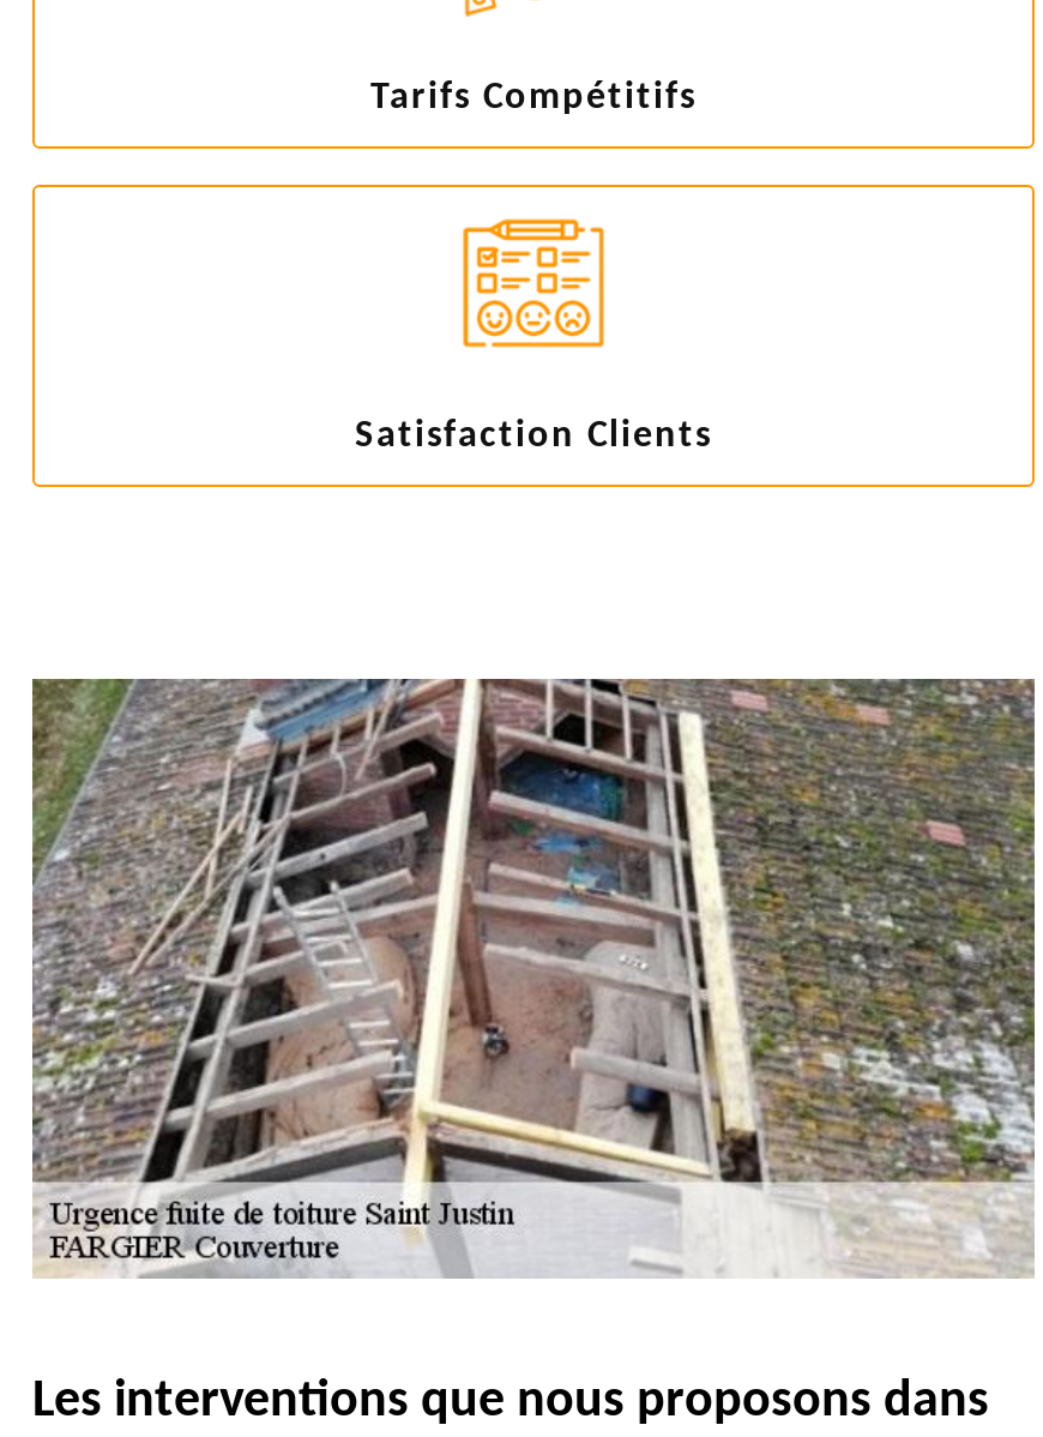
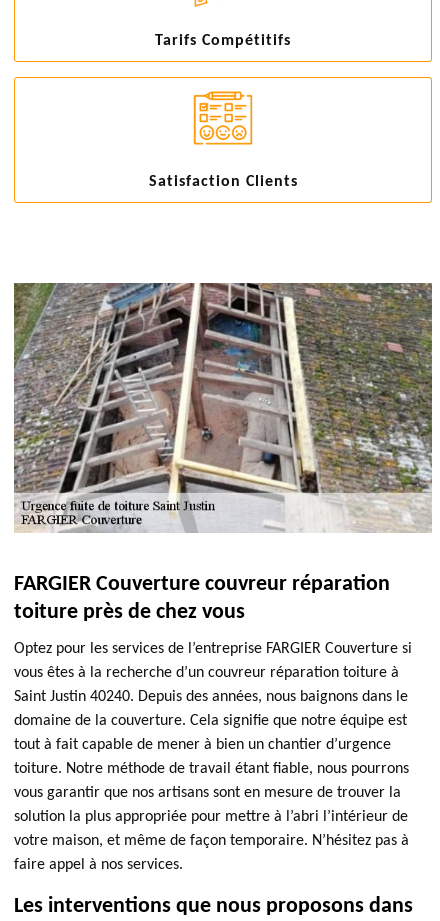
none -> [14,573,412,873] FARGIER Couverture couvreur réparation | toiture près de chez vous | Optez pour les services de l’entreprise FARGIER Couverture si | vous êtes à la recherche d’un couvreur réparation toiture à | Saint Justin 40240. Depuis des années, nous baignons dans le | domaine de la couverture. Cela signifie que notre équipe est | tout à fait capable de mener à bien un chantier d’urgence | toiture. Notre méthode de travail étant fiable, nous pourrons | vous garantir que nos artisans sont en mesure de trouver la | solution la plus appropriée pour mettre à l’abri l’intérieur de | votre maison, et même de façon temporaire. N’hésitez pas à | faire appel à nos services.

